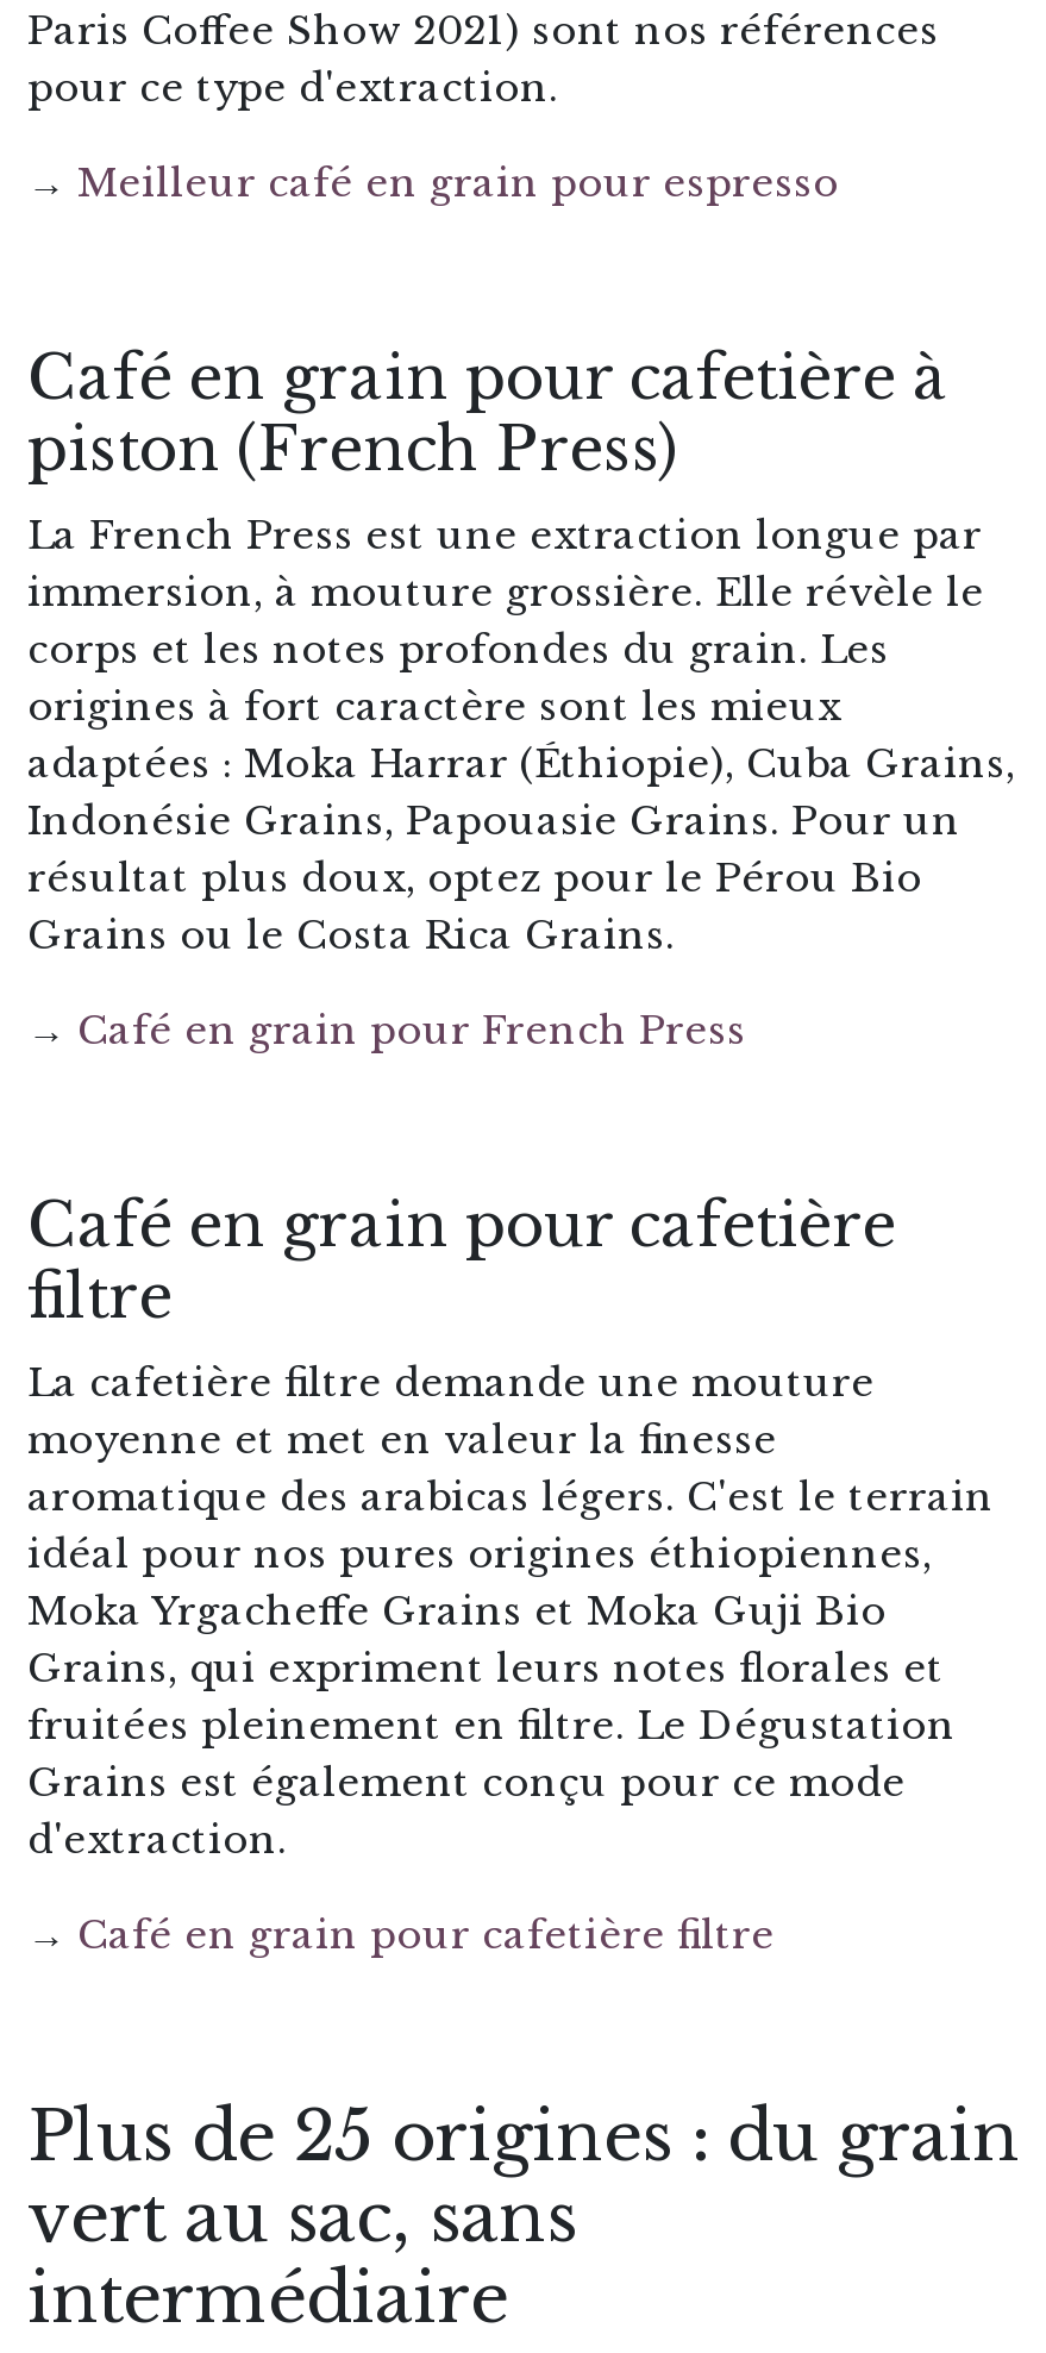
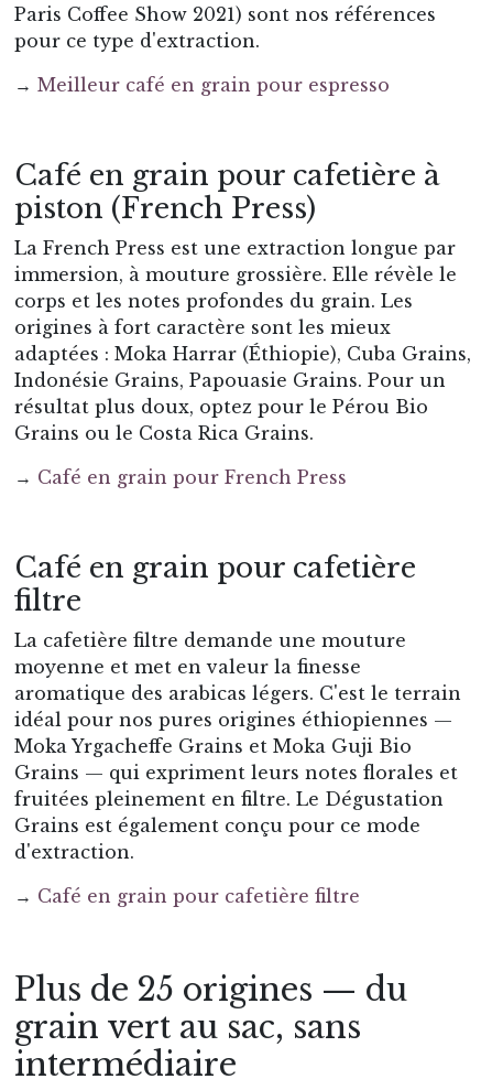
[27,1531,932,1578] idéal pour nos pures origines éthiopiennes, -> [14,709,452,731] idéal pour nos pures origines éthiopiennes —
[27,1645,944,1692] Grains, qui expriment leurs notes florales et -> [14,762,458,784] Grains — qui expriment leurs notes florales et
[27,2095,1020,2261] Plus de 25 origines : du grain | vert au sac, sans -> [14,970,407,1047] Plus de 25 origines — du | grain vert au sac, sans

